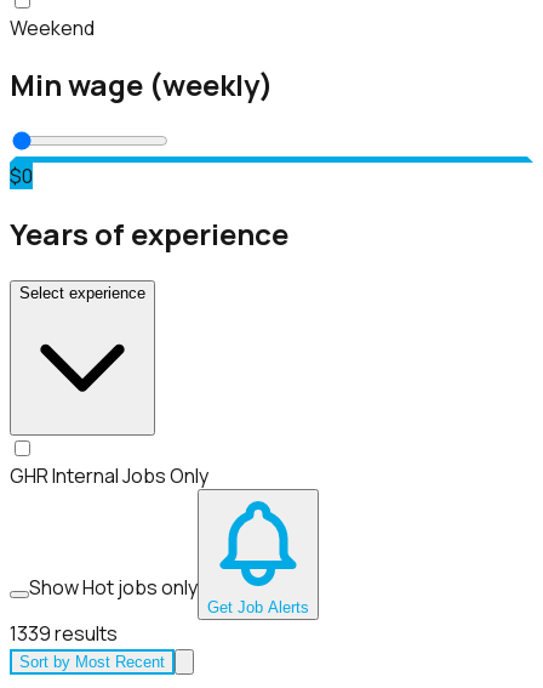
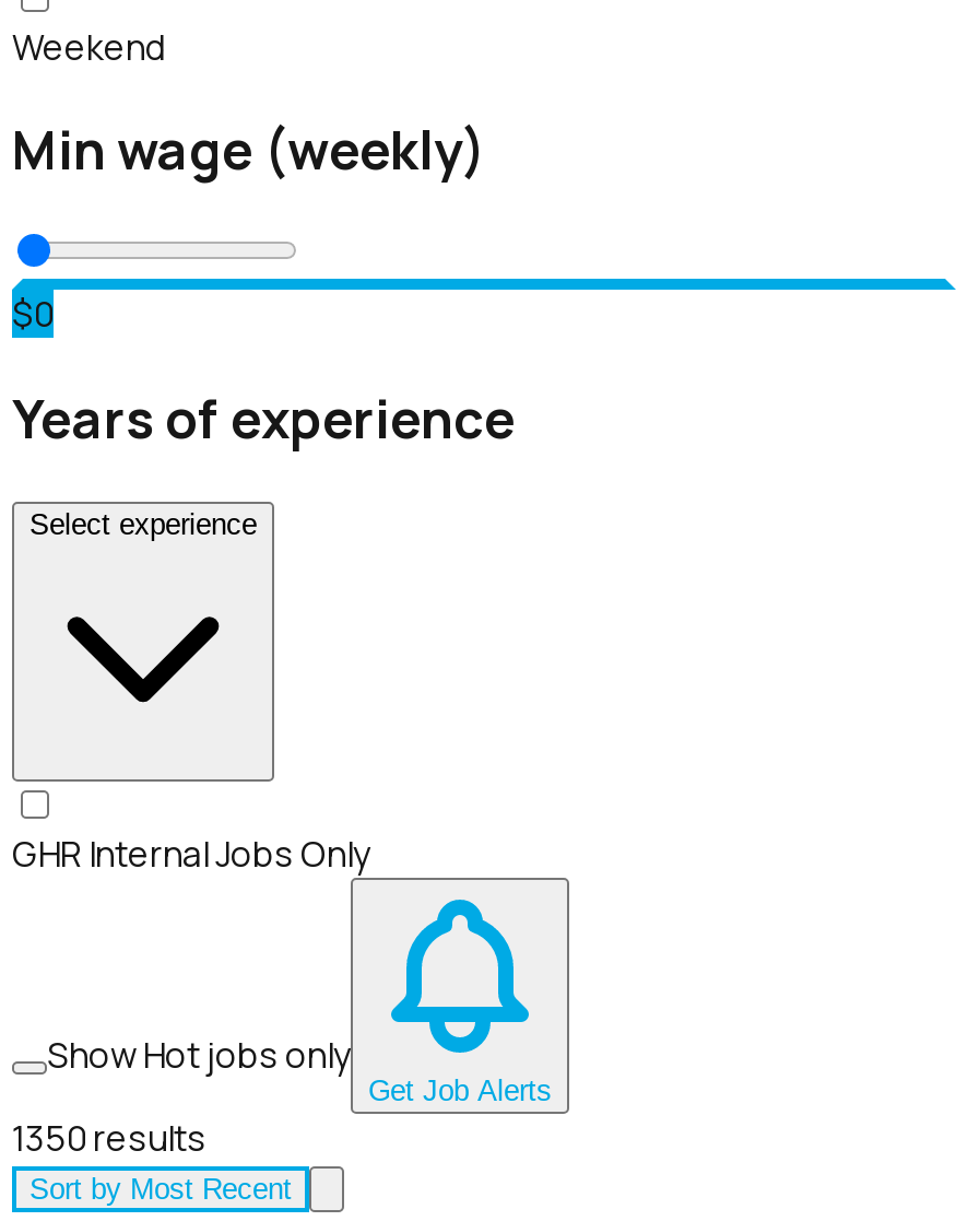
[10,620,118,647] 1339 results -> [12,1114,206,1162] 1350 results

